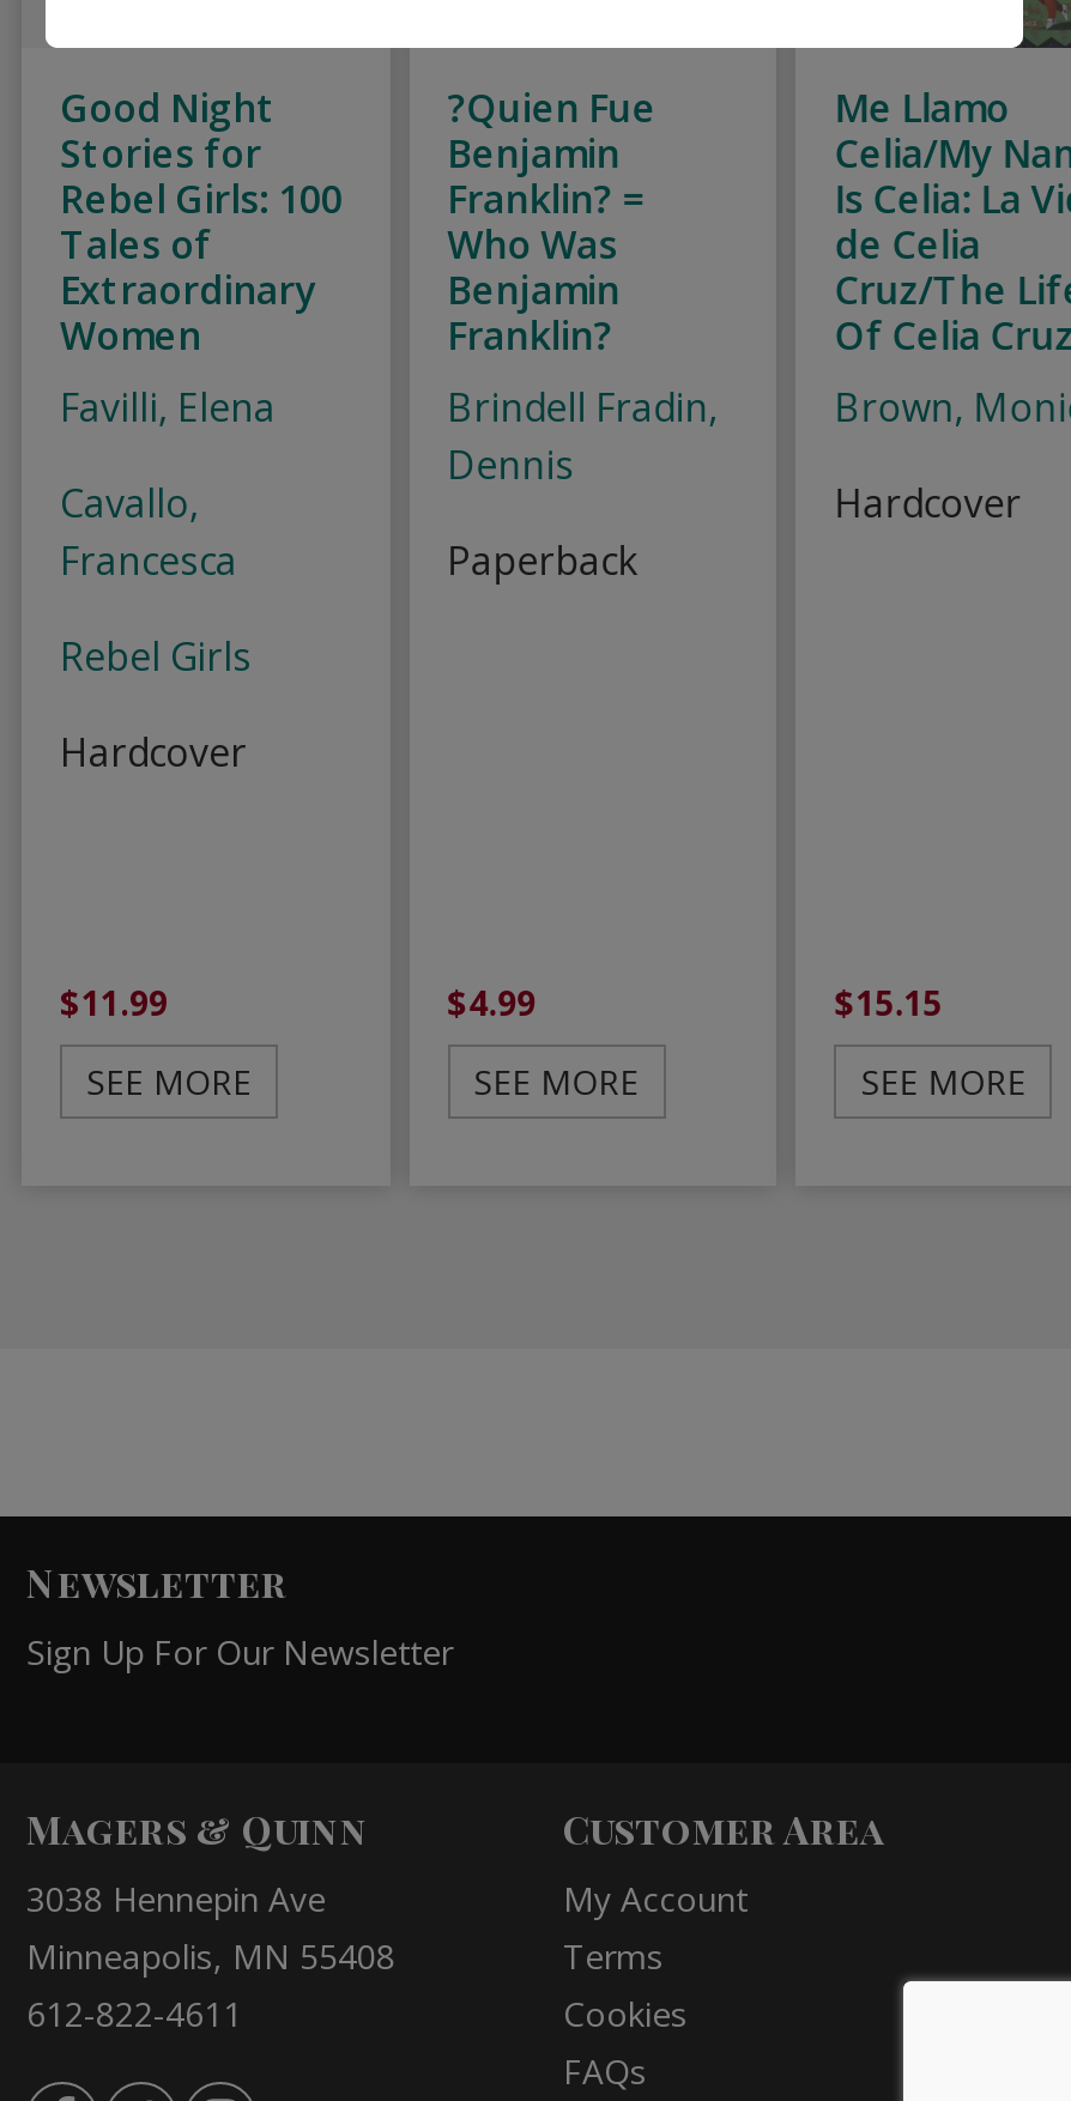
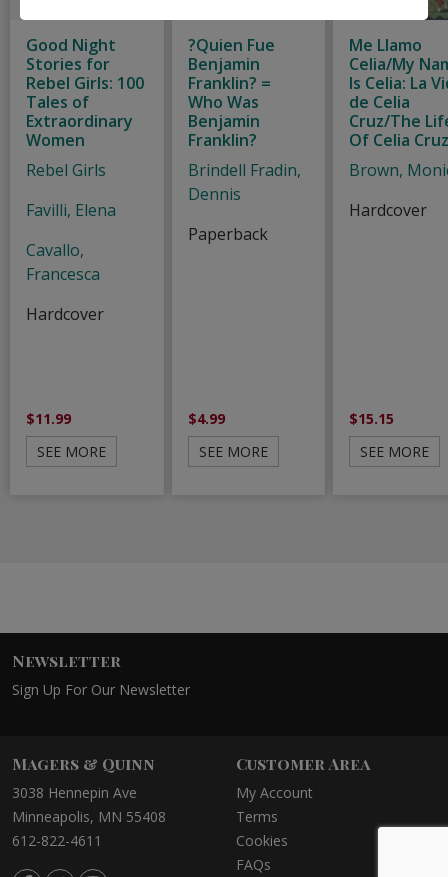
moved [60,381,276,587] -> [26,199,116,285]: Favilli, Elena | Cavallo, | Francesca
moved [60,630,252,683] -> [26,159,106,181]: Rebel Girls

